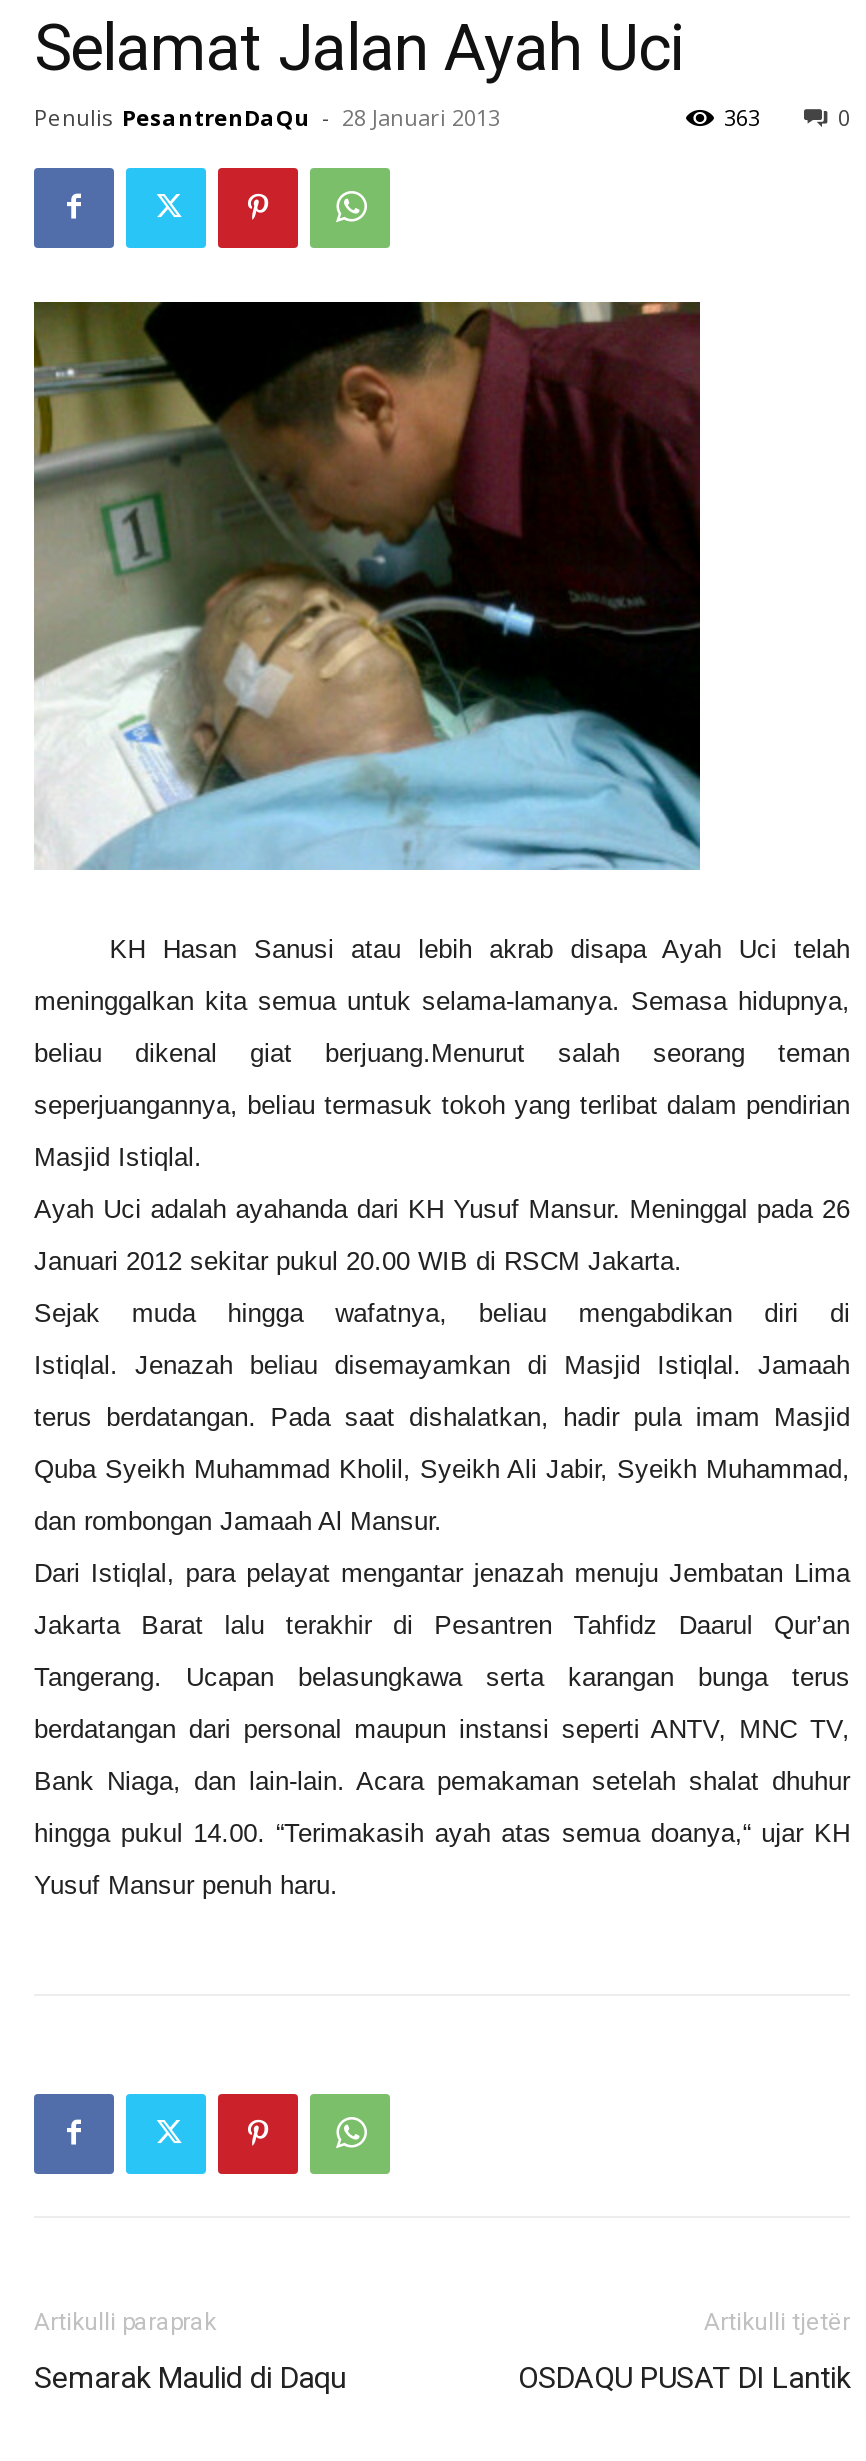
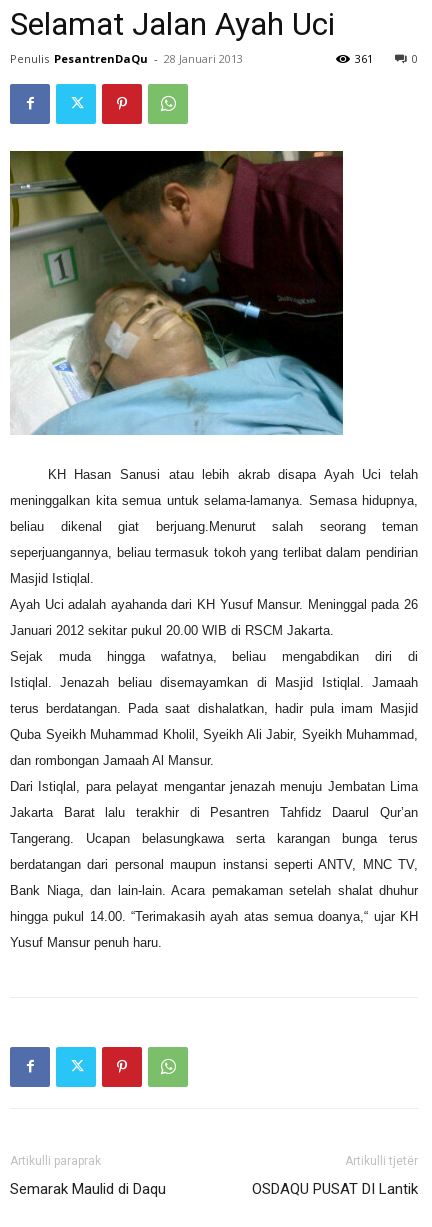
[724,102,760,132] 363 -> [355,51,373,66] 361

